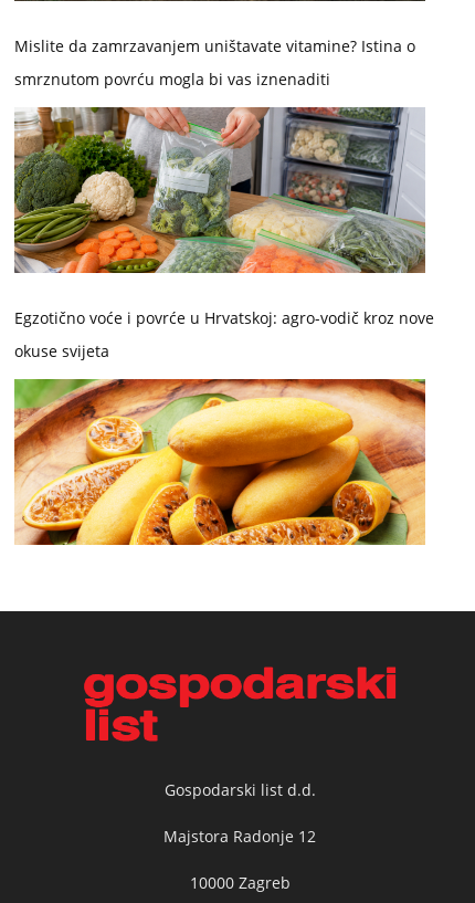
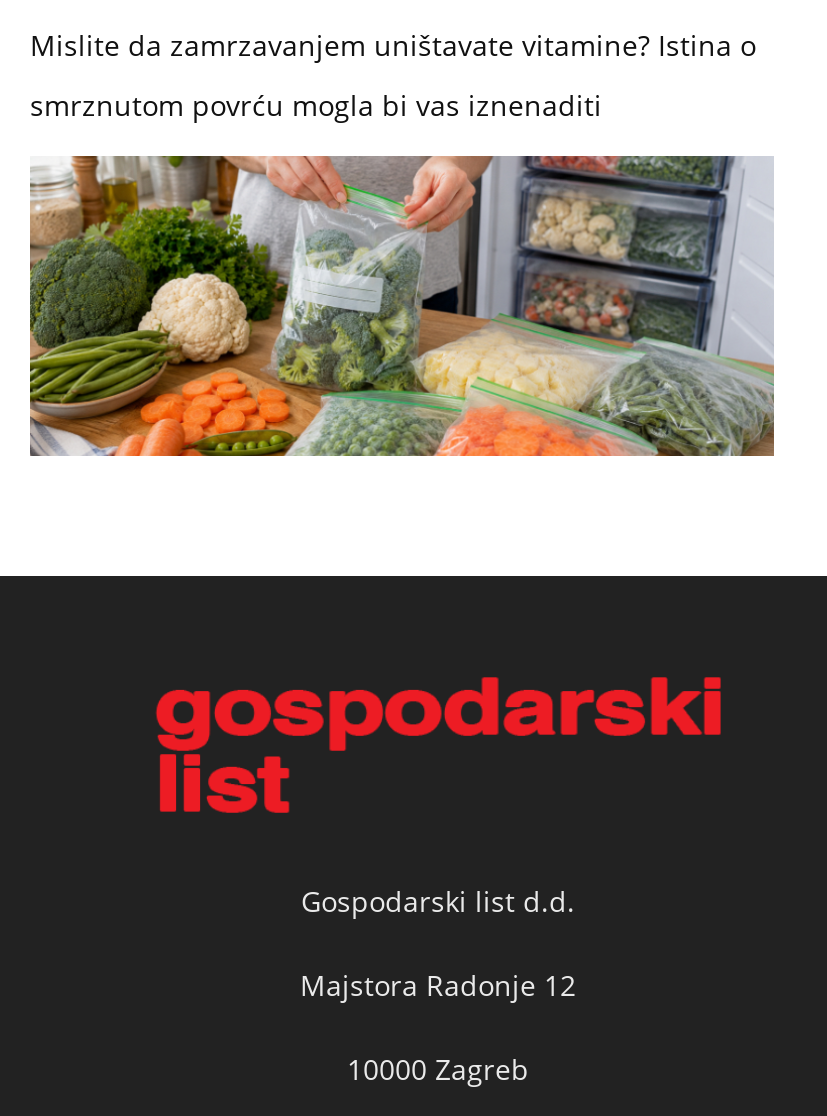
[14,307,434,361] Egzotično voće i povrće u Hrvatskoj: agro-vodič kroz nove | okuse svijeta -> none
[13,378,426,546] [image] -> none

